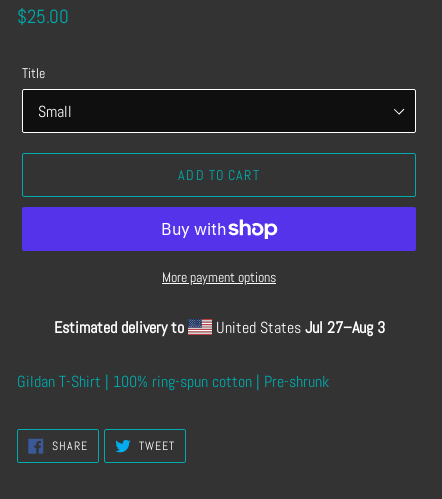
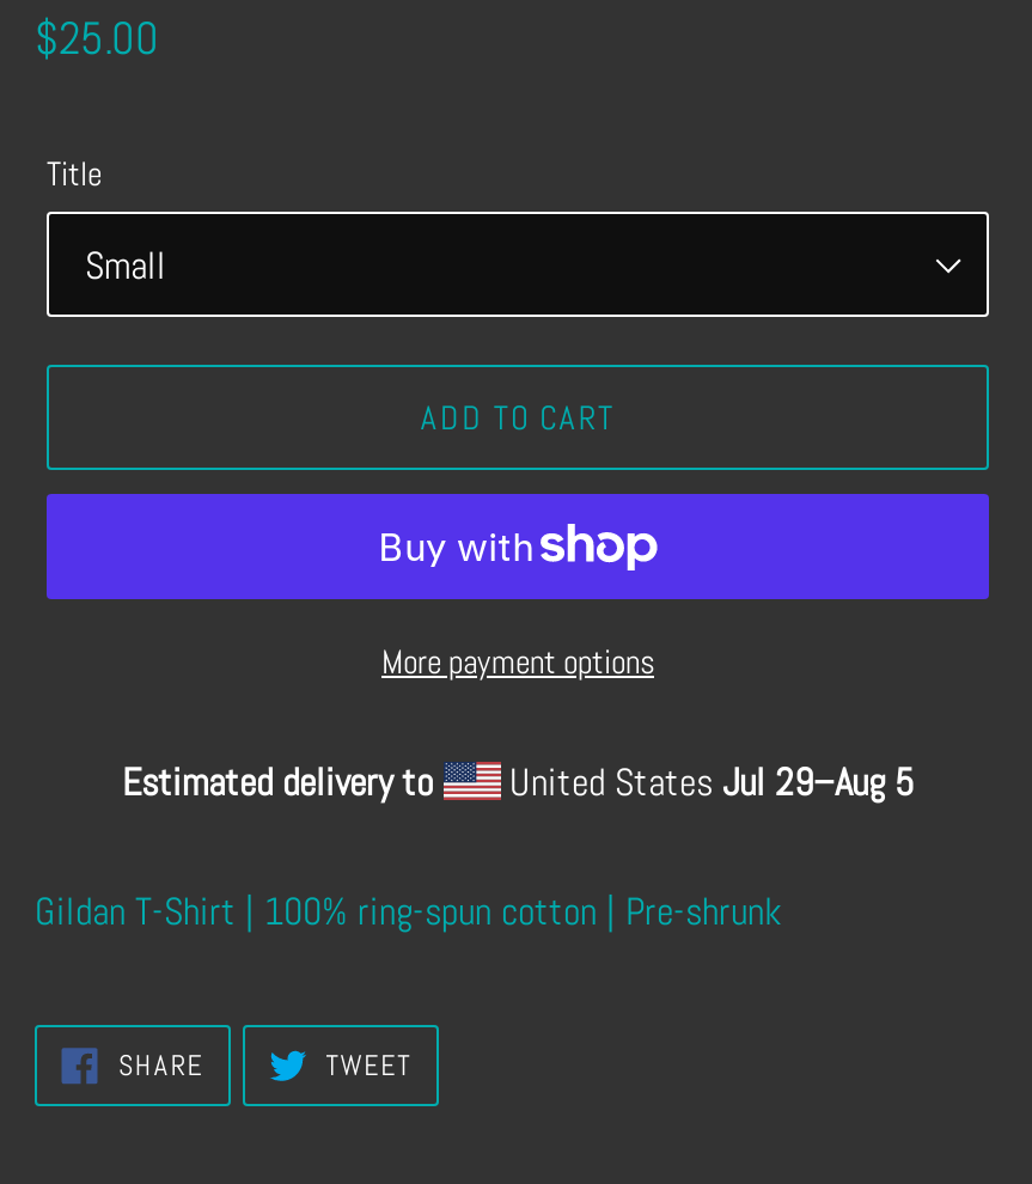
[211,317,384,338] United States Jul 27–Aug 3 -> [500,757,914,807] United States Jul 29–Aug 5

